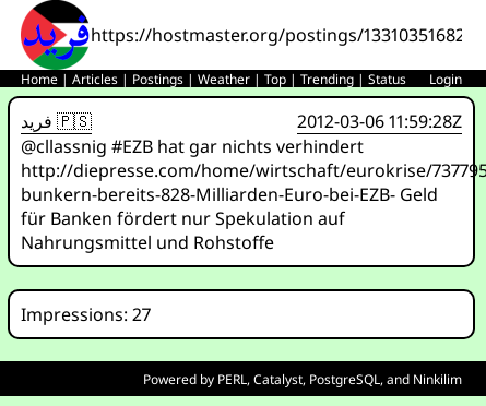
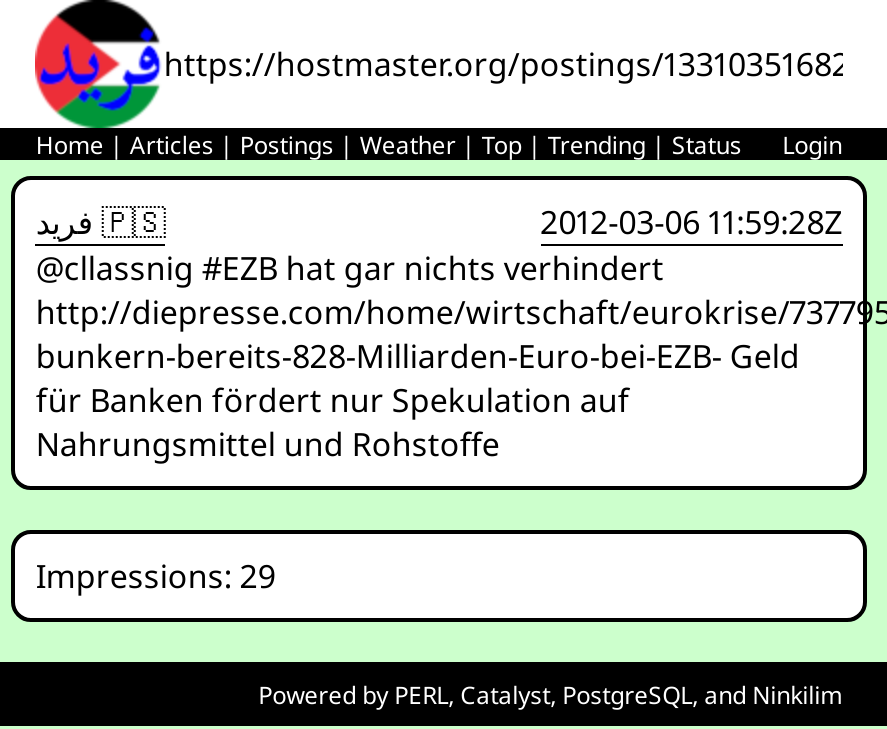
[21,302,151,326] Impressions: 27 -> [36,554,276,598] Impressions: 29

